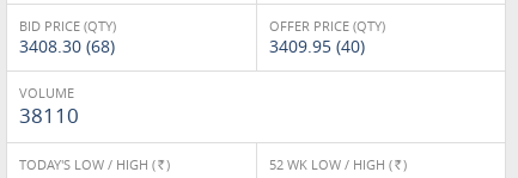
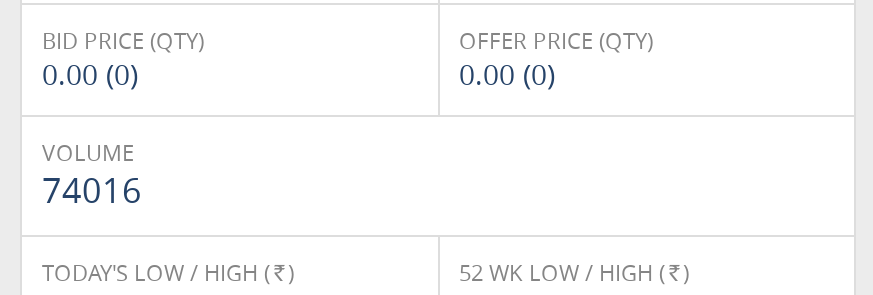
[19,35,115,57] 3408.30 (68) -> [42,55,138,93] 0.00 (0)
[269,35,364,57] 3409.95 (40) -> [459,55,555,93] 0.00 (0)
[19,102,79,129] 38110 -> [42,167,142,213] 74016

